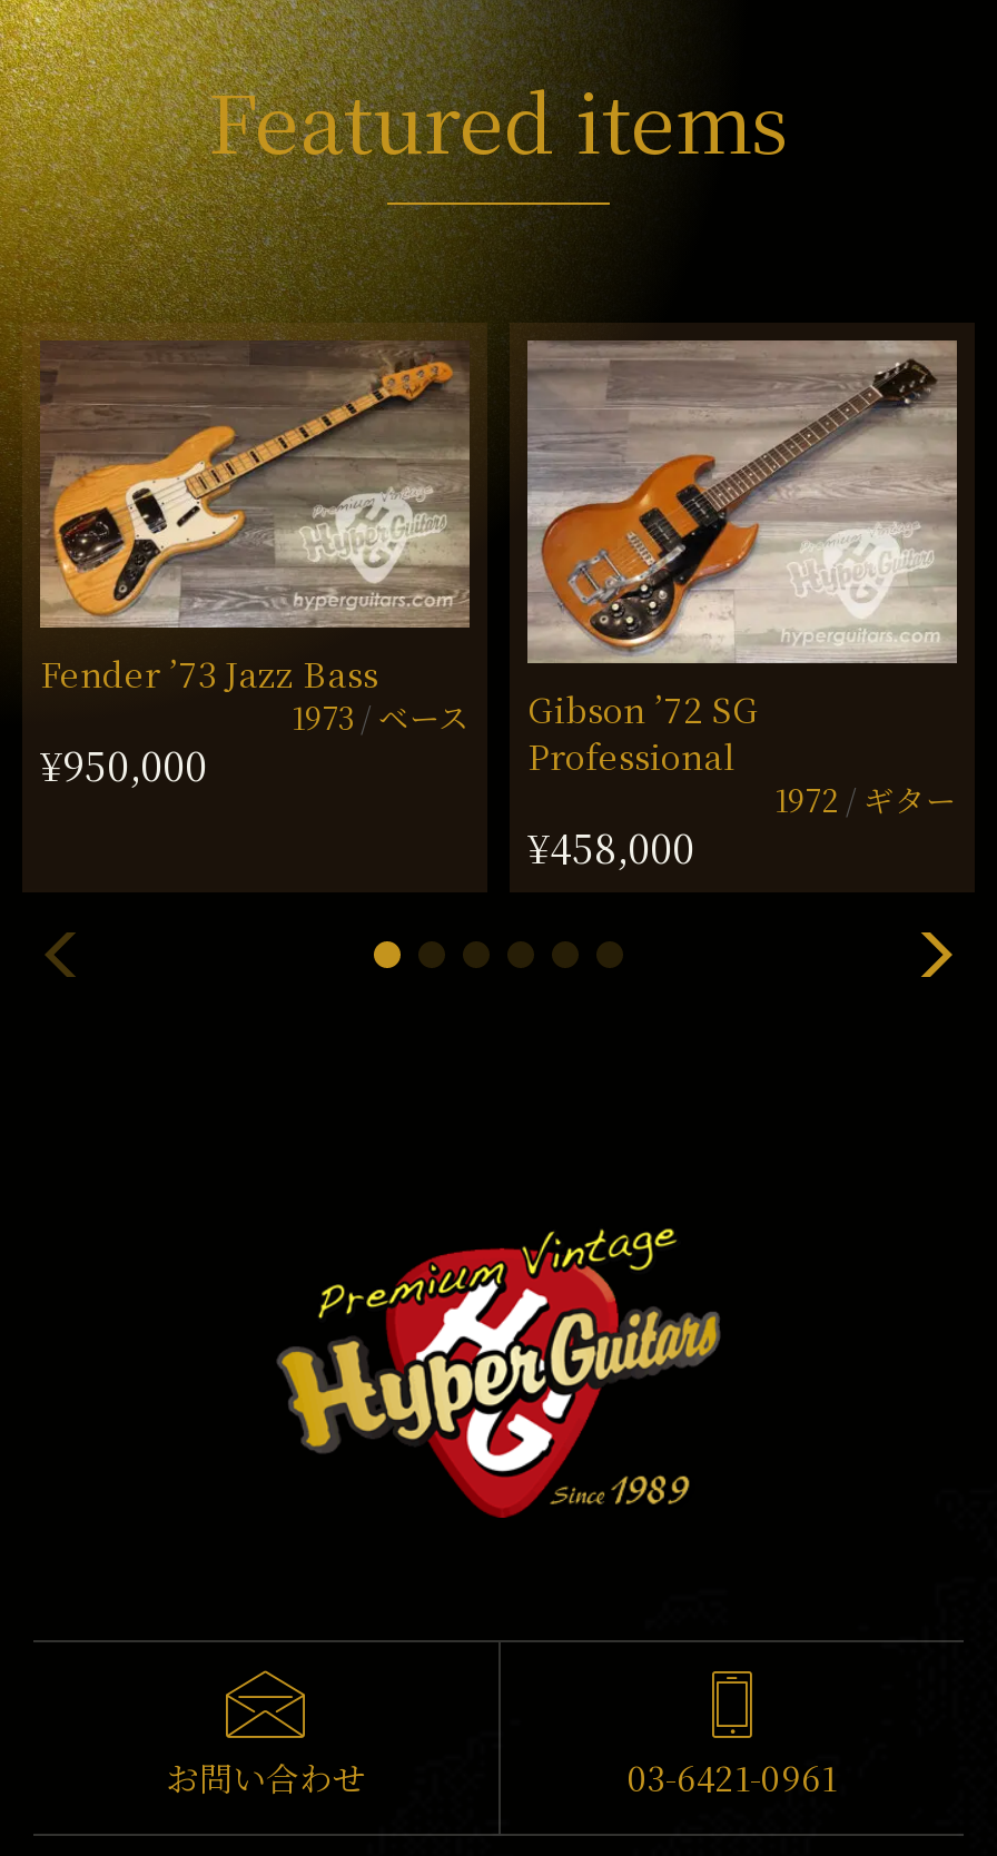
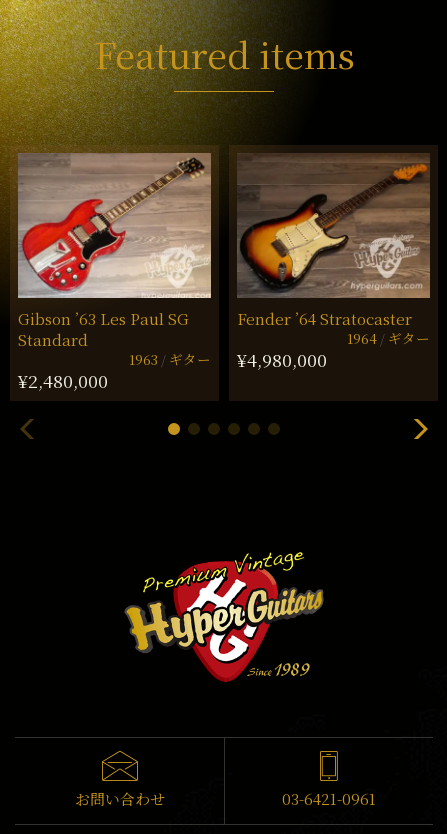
[40,340,470,791] [image] | Fender ’73 Jazz Bass | 1973 ベース | ¥950,000 -> [18,153,212,392] [image] | Gibson ’63 Les Paul SG | Standard | 1963 ギター | ¥2,480,000
[527,338,959,873] [image] | Gibson ’72 SG | Professional | 1972 ギター | ¥458,000 -> [237,153,430,371] [image] | Fender ’64 Stratocaster | 1964 ギター | ¥4,980,000

